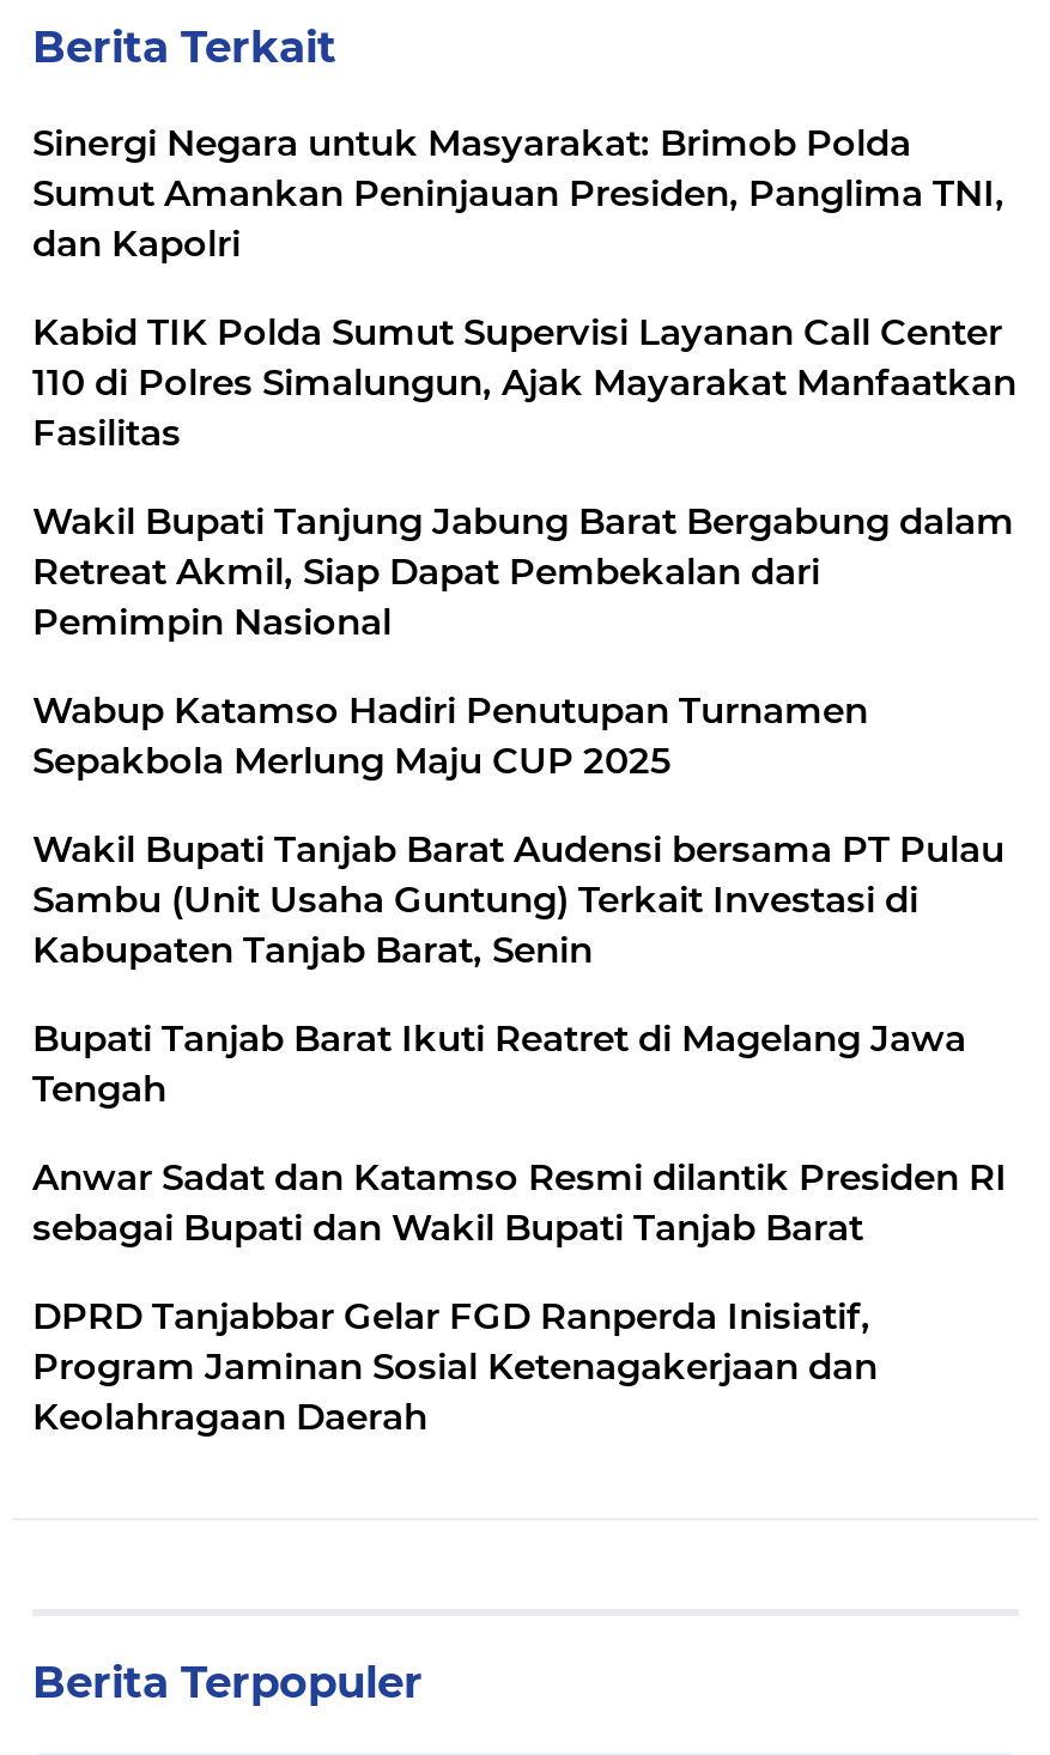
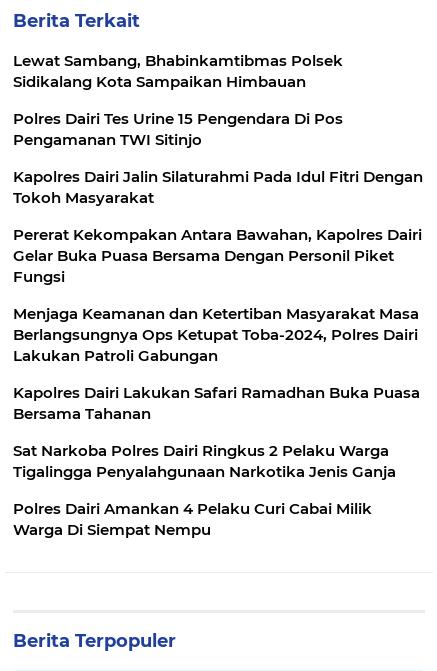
[32,120,1005,266] Sinergi Negara untuk Masyarakat: Brimob Polda | Sumut Amankan Peninjauan Presiden, Panglima TNI, | dan Kapolri -> [13,51,343,91] Lewat Sambang, Bhabinkamtibmas Polsek | Sidikalang Kota Sampaikan Himbauan
[32,310,1016,456] Kabid TIK Polda Sumut Supervisi Layanan Call Center | 110 di Polres Simalungun, Ajak Mayarakat Manfaatkan | Fasilitas -> [13,109,343,149] Polres Dairi Tes Urine 15 Pengendara Di Pos | Pengamanan TWI Sitinjo
[32,499,1014,645] Wakil Bupati Tanjung Jabung Barat Bergabung dalam | Retreat Akmil, Siap Dapat Pembekalan dari | Pemimpin Nasional -> [13,167,423,207] Kapolres Dairi Jalin Silaturahmi Pada Idul Fitri Dengan | Tokoh Masyarakat
[32,688,868,784] Wabup Katamso Hadiri Penutupan Turnamen | Sepakbola Merlung Maju CUP 2025 -> [13,225,422,286] Pererat Kekompakan Antara Bawahan, Kapolres Dairi | Gelar Buka Puasa Bersama Dengan Personil Piket | Fungsi
[32,827,1005,973] Wakil Bupati Tanjab Barat Audensi bersama PT Pulau | Sambu (Unit Usaha Guntung) Terkait Investasi di | Kabupaten Tanjab Barat, Senin -> [13,304,419,365] Menjaga Keamanan dan Ketertiban Masyarakat Masa | Berlangsungnya Ops Ketupat Toba-2024, Polres Dairi | Lakukan Patroli Gabungan
[32,1016,966,1112] Bupati Tanjab Barat Ikuti Reatret di Magelang Jawa | Tengah -> [13,383,420,423] Kapolres Dairi Lakukan Safari Ramadhan Buka Puasa | Bersama Tahanan
[32,1155,1007,1251] Anwar Sadat dan Katamso Resmi dilantik Presiden RI | sebagai Bupati dan Wakil Bupati Tanjab Barat -> [13,441,396,481] Sat Narkoba Polres Dairi Ringkus 2 Pelaku Warga | Tigalingga Penyalahgunaan Narkotika Jenis Ganja
[32,1294,878,1440] DPRD Tanjabbar Gelar FGD Ranperda Inisiatif, | Program Jaminan Sosial Ketenagakerjaan dan | Keolahragaan Daerah -> [13,499,372,539] Polres Dairi Amankan 4 Pelaku Curi Cabai Milik | Warga Di Siempat Nempu

